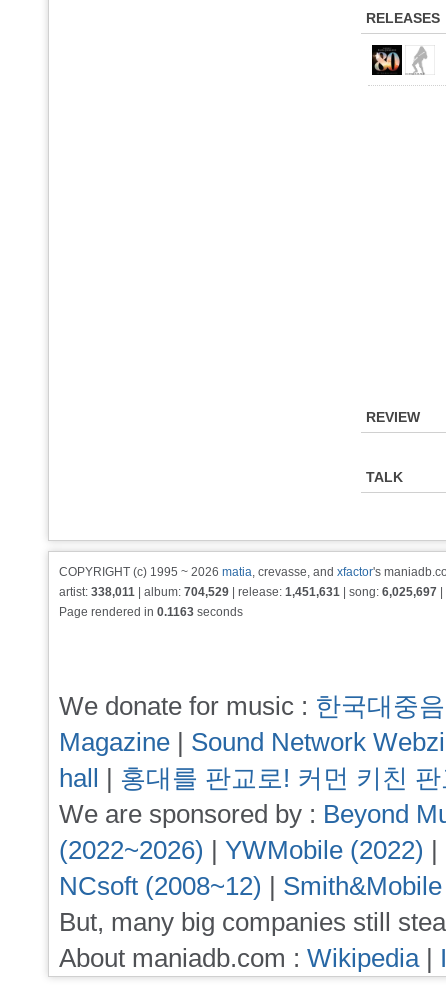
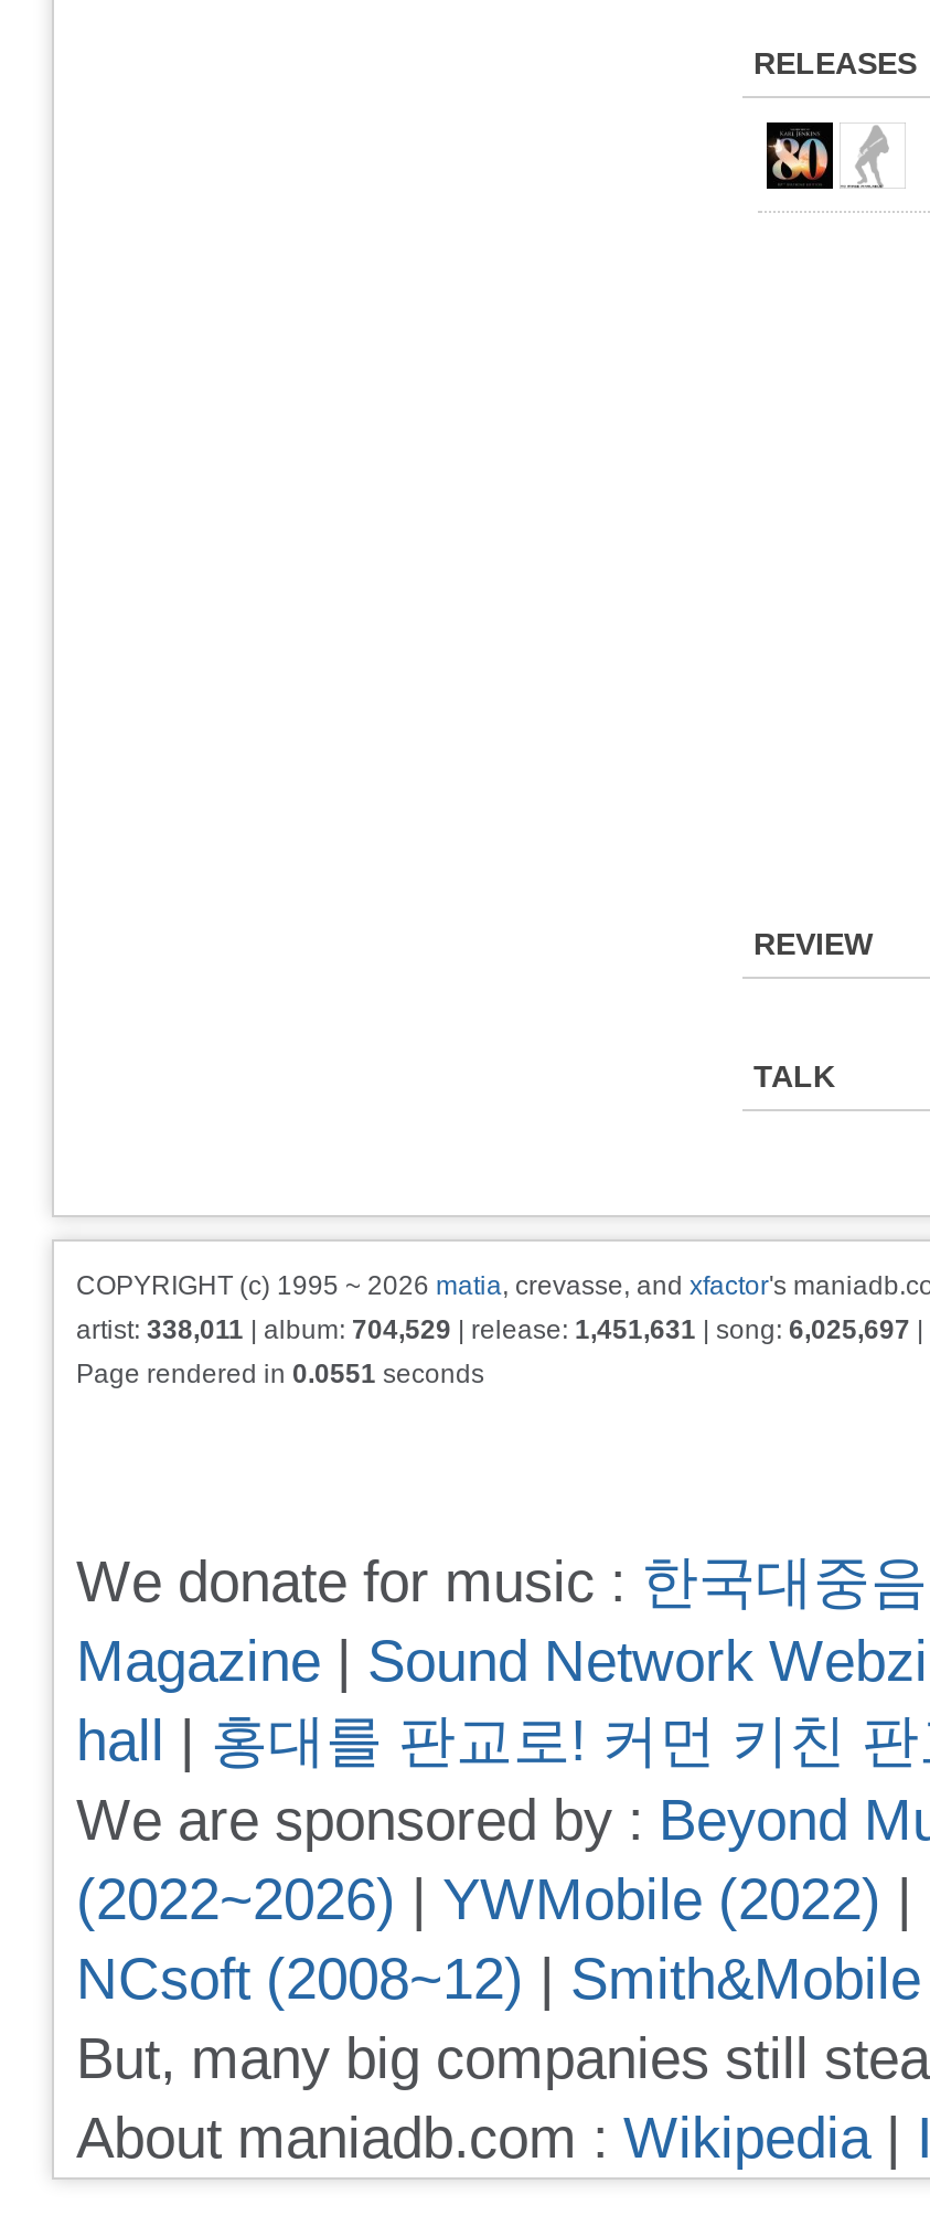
[59,605,243,619] Page rendered in 0.1163 seconds -> [76,1359,484,1389] Page rendered in 0.0551 seconds

